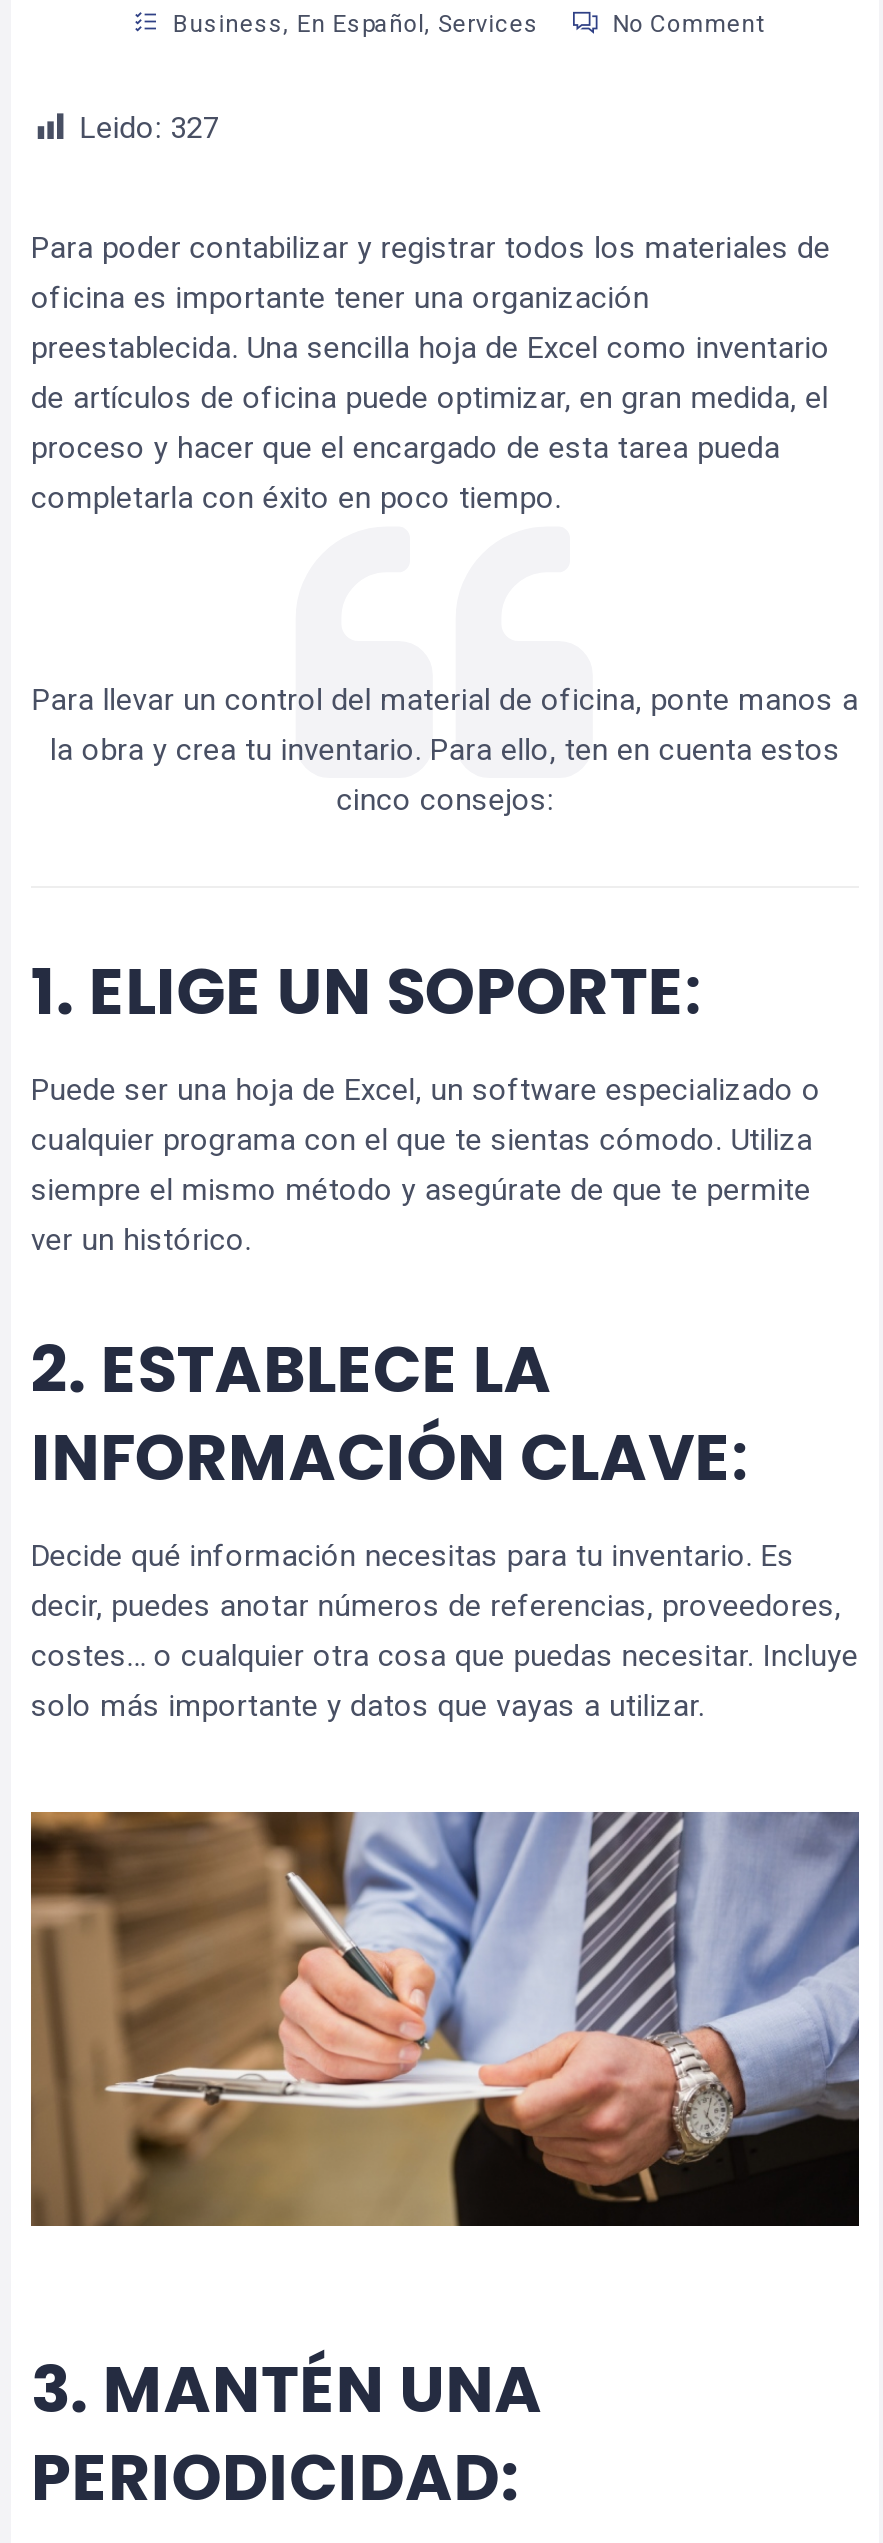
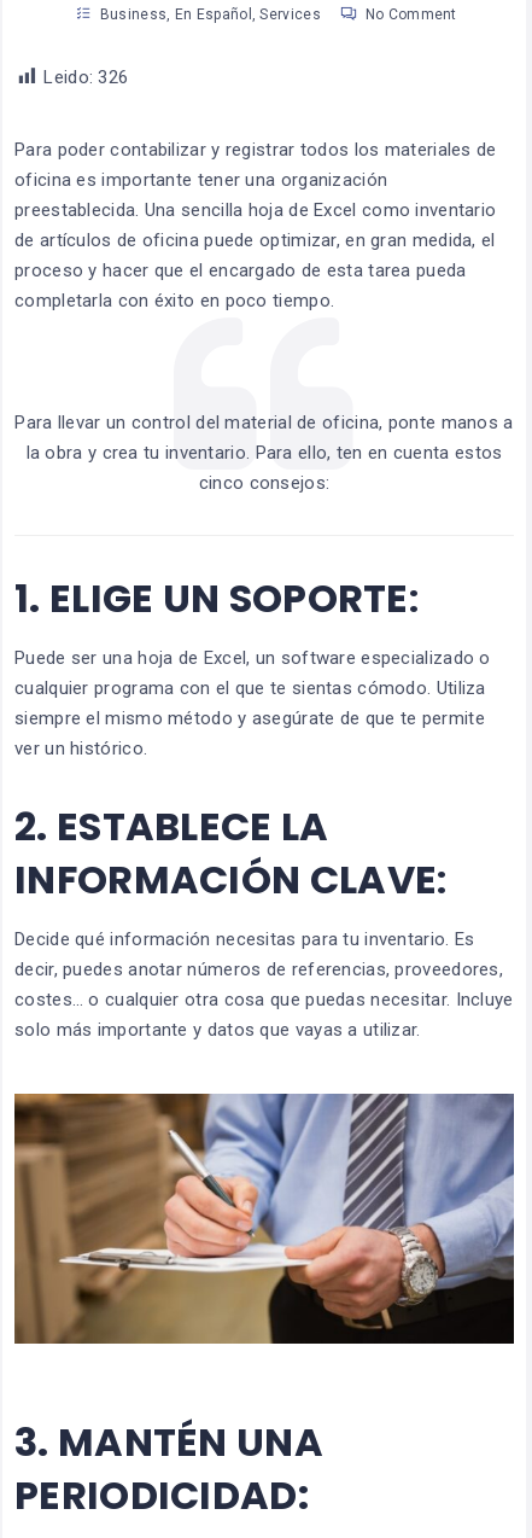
[80,109,220,145] Leido: 327 -> [44,66,128,88] Leido: 326

